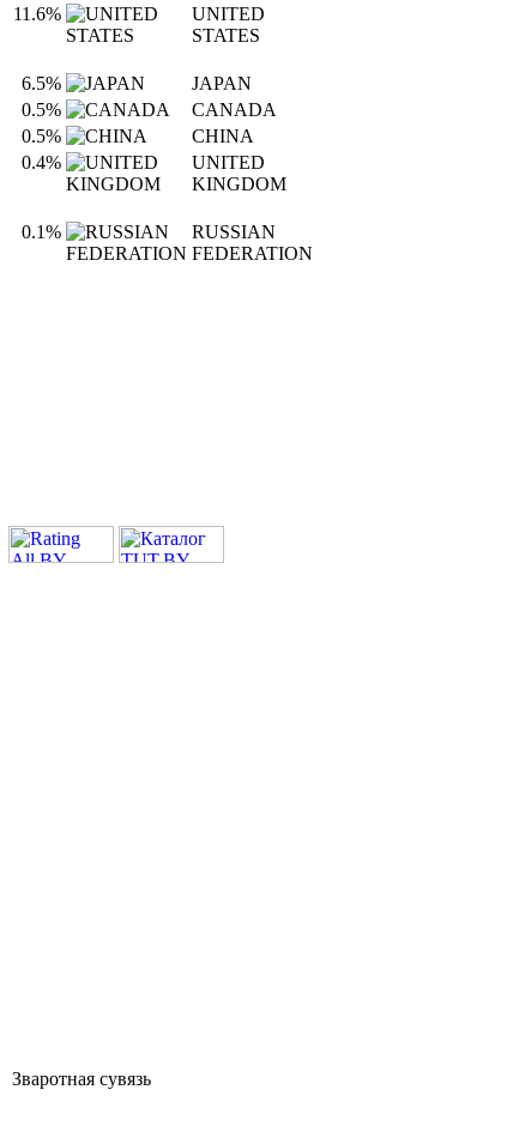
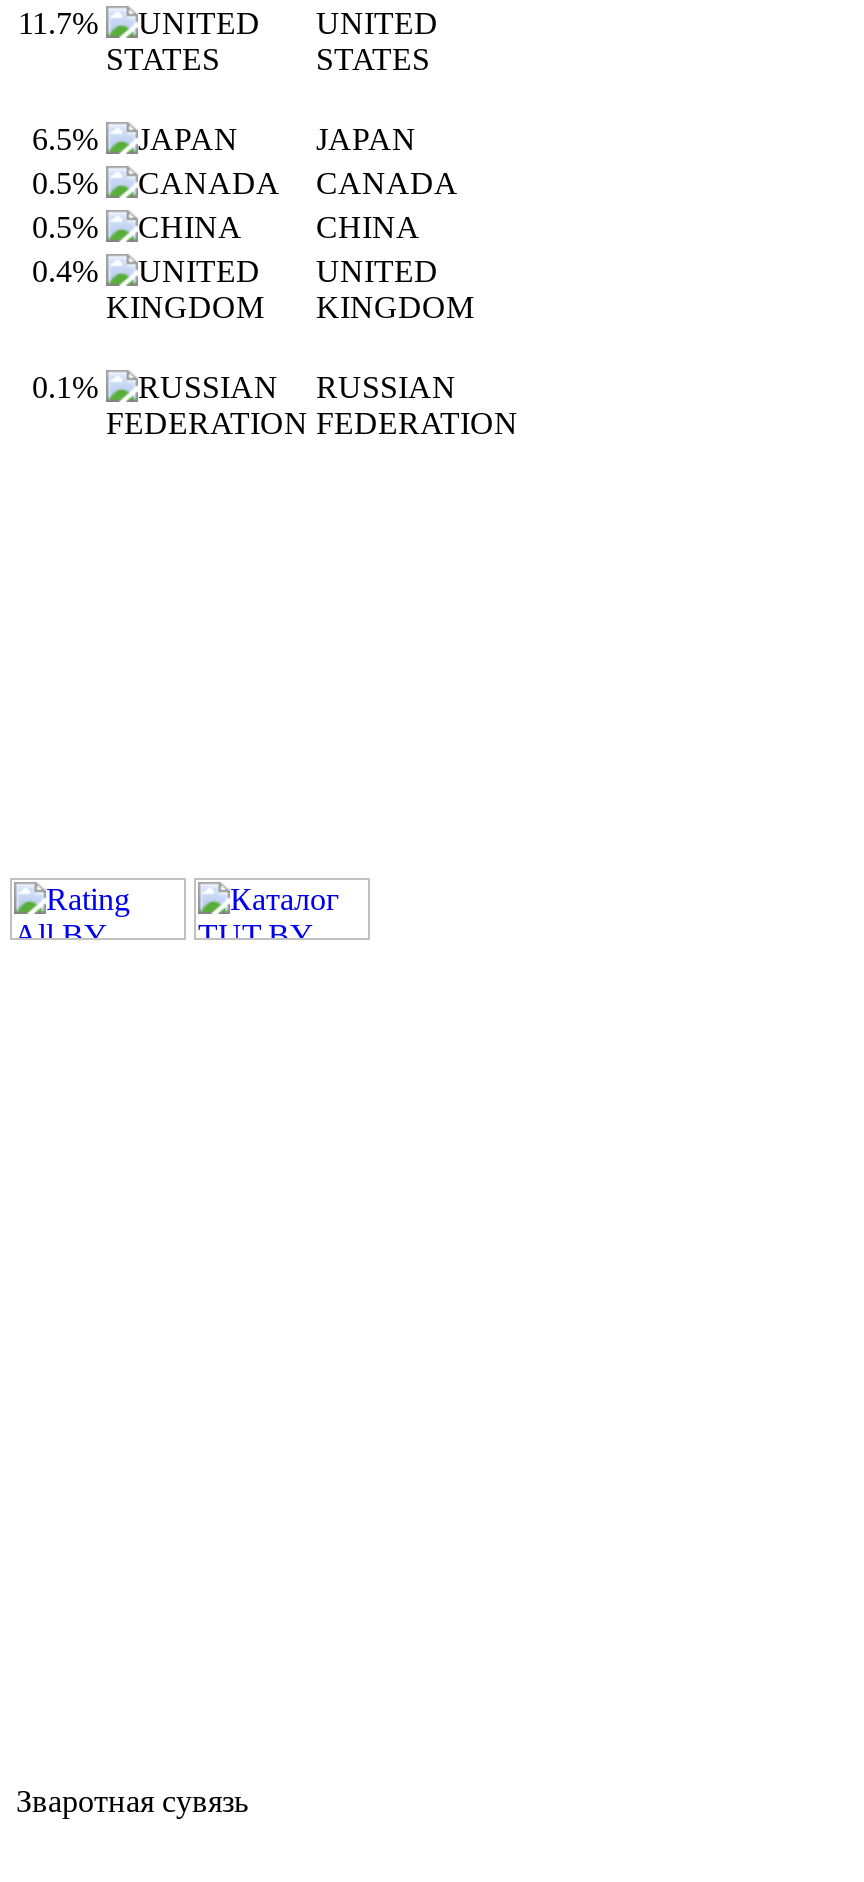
[13,4,61,24] 11.6% -> [18,6,98,40] 11.7%

